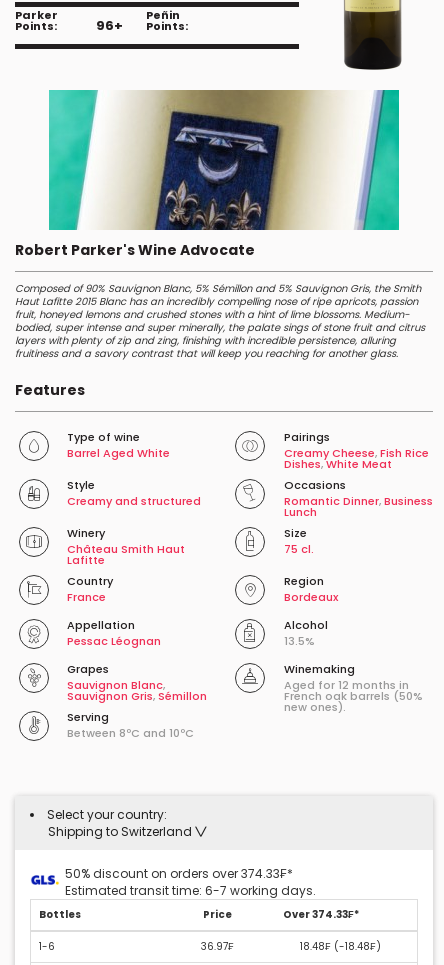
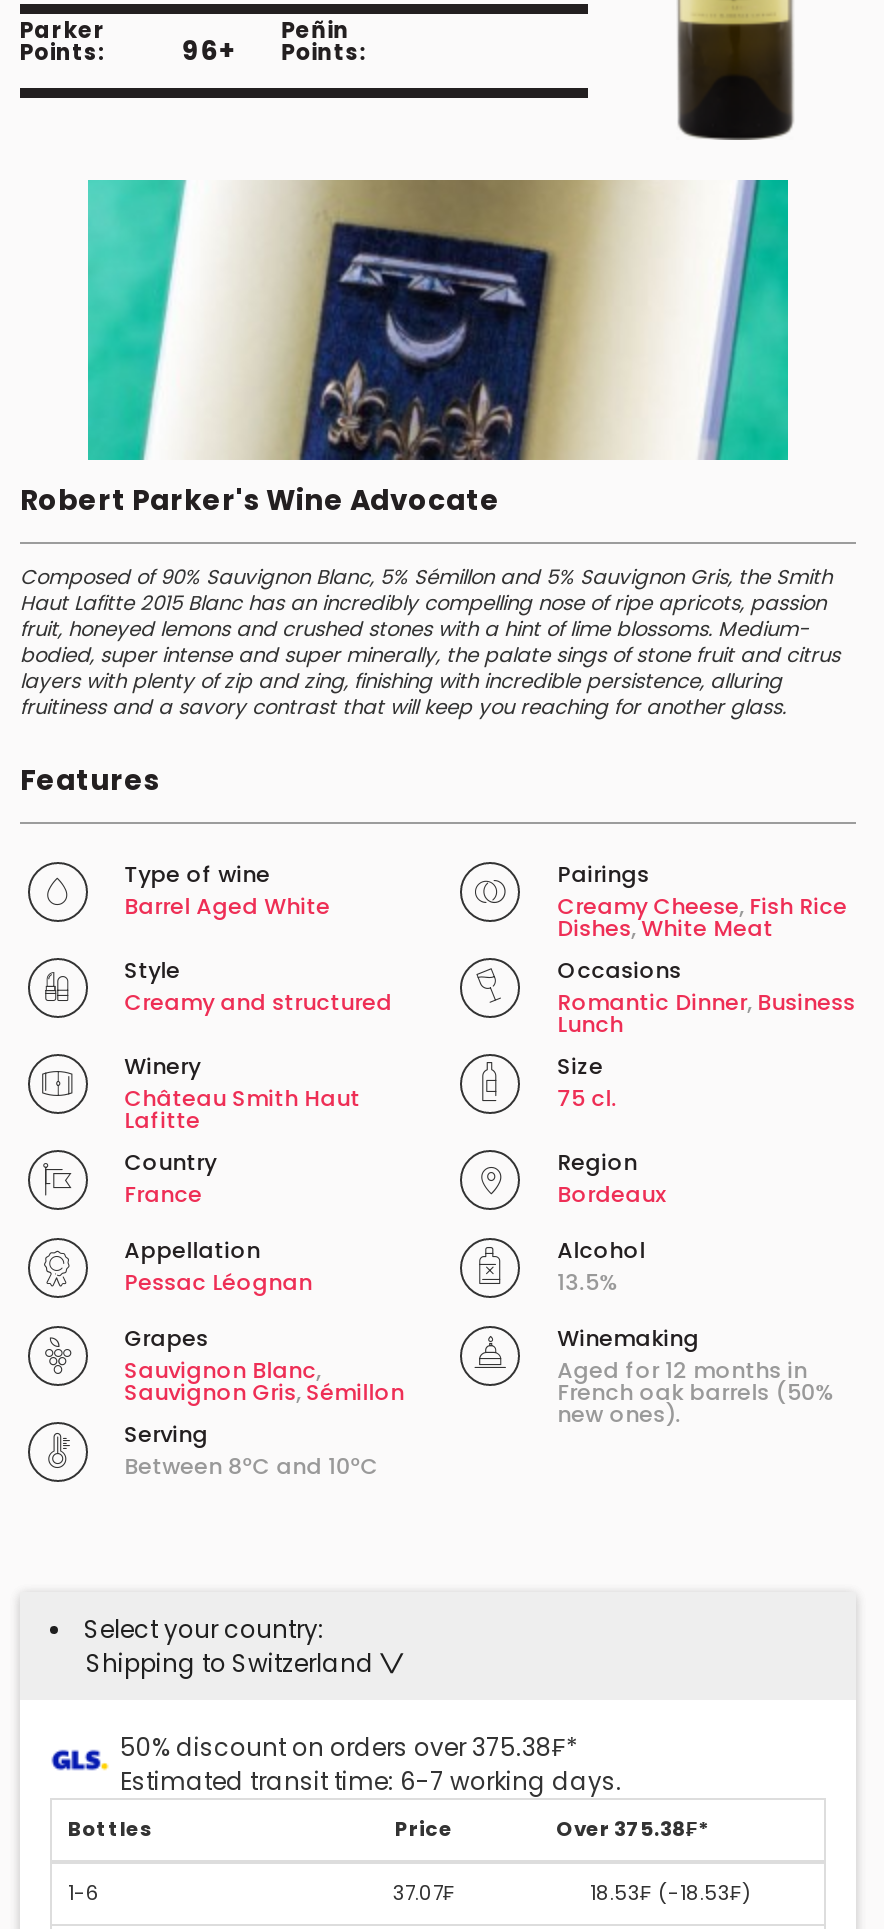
[65,865,293,882] 50% discount on orders over 374.33₣* -> [120,1730,578,1764] 50% discount on orders over 375.38₣*
[283,907,359,922] Over 374.33₣* -> [556,1814,708,1844] Over 375.38₣*
[200,939,233,954] 36.97₣ -> [393,1878,455,1908] 37.07₣
[300,939,381,954] 18.48₣ (-18.48₣) -> [590,1878,752,1908] 18.53₣ (-18.53₣)

